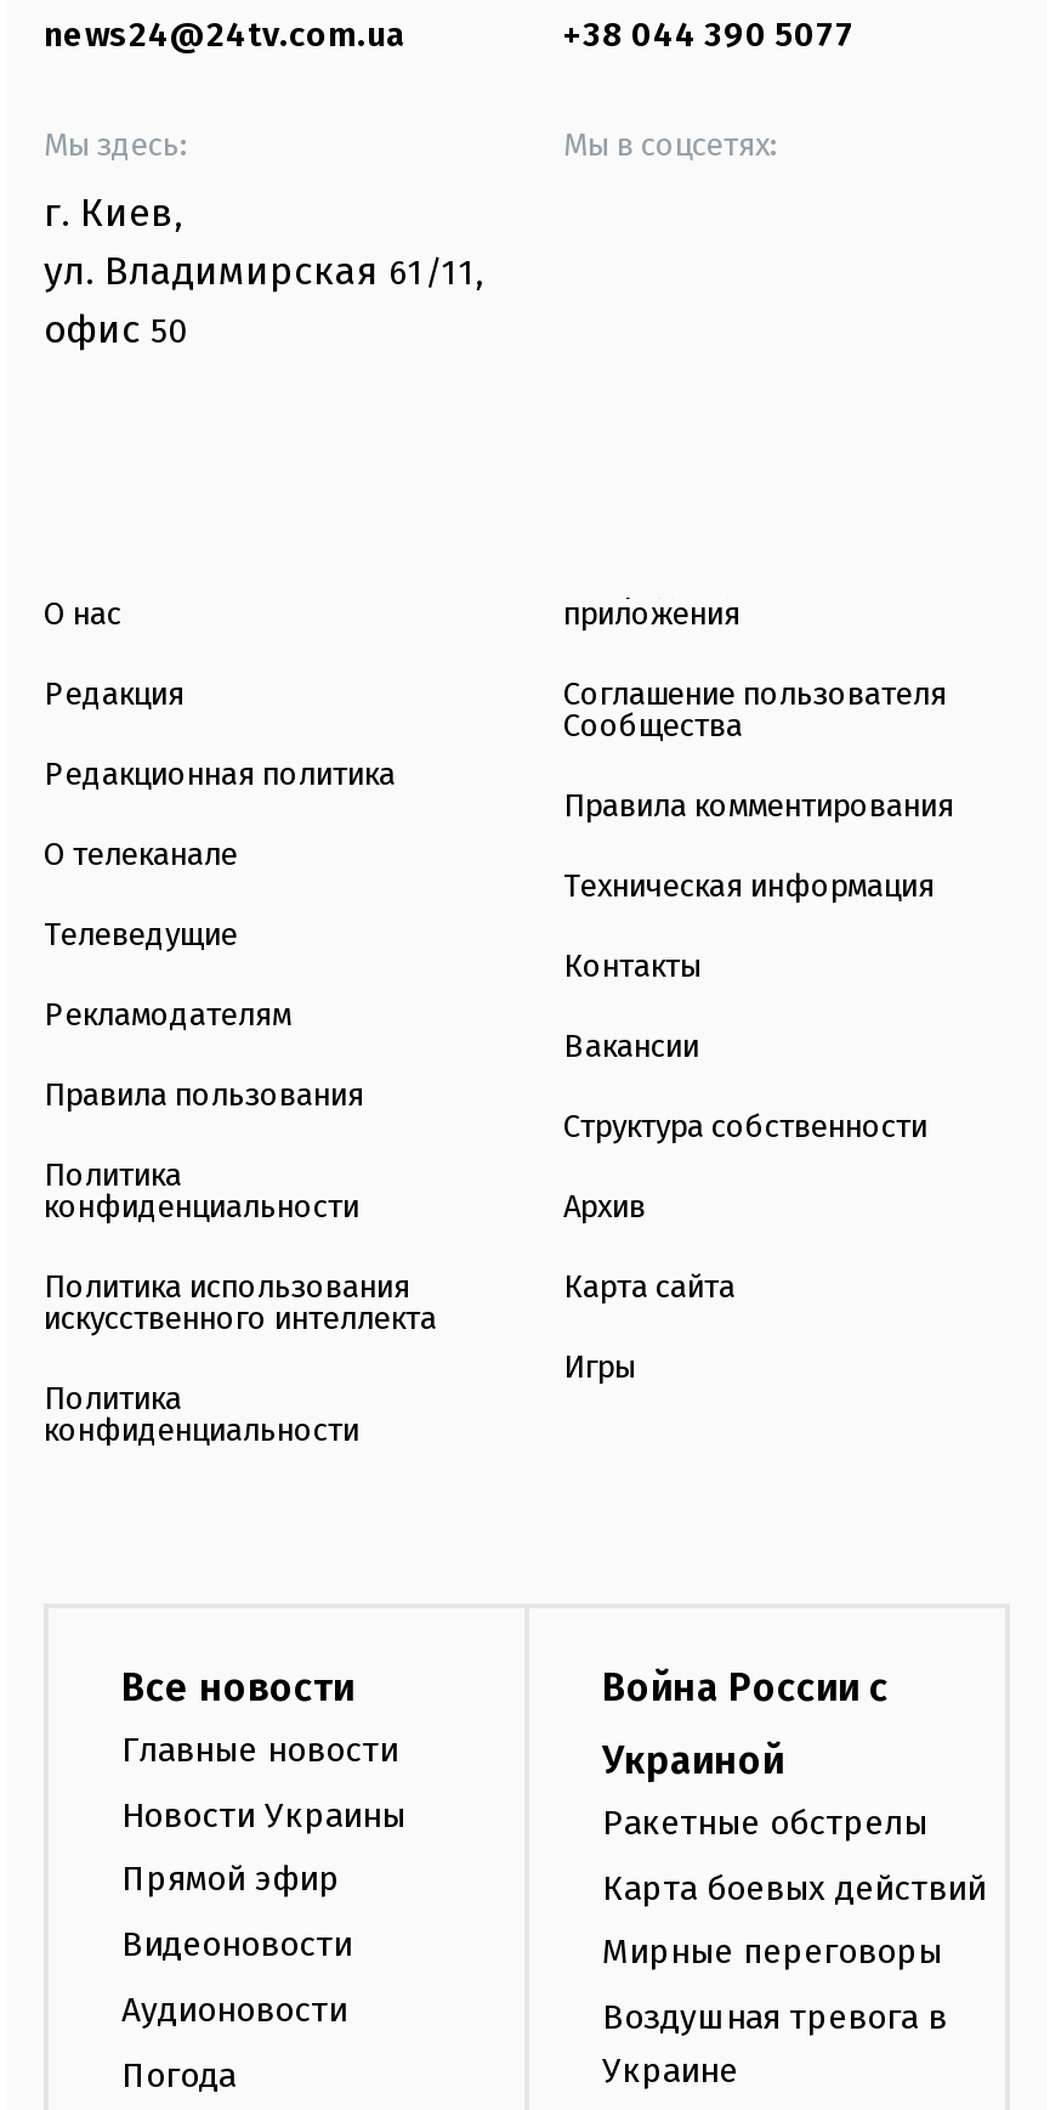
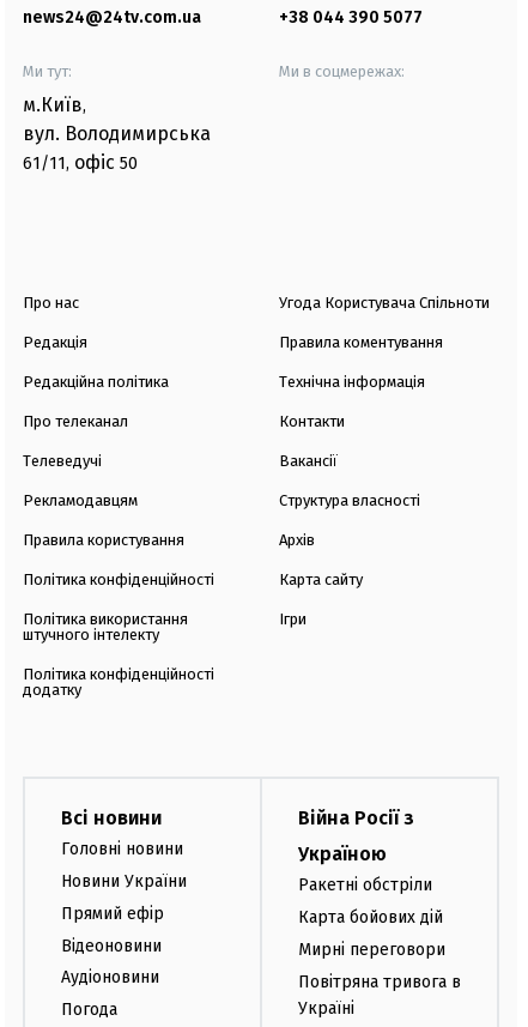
[44,125,483,351] Мы здесь: | г. Киев, | ул. Владимирская 61/11, | офис 50 -> [23,62,211,174] Ми тут: | м.Київ, | вул. Володимирська | 61/11, офіс 50
[563,125,777,162] Мы в соцсетях: -> [279,62,405,80] Ми в соцмережах:
[44,594,437,1447] О нас | Редакция | Редакционная политика | О телеканале | Телеведущие | Рекламодателям | Правила пользования | Политика | конфиденциальности | Политика использования | искусственного интеллекта | Политика | конфиденциальности -> [23,294,214,699] Про нас | Редакція | Редакційна політика | Про телеканал | Телеведучі | Рекламодавцям | Правила користування | Політика конфіденційності | Політика використання | штучного інтелекту | Політика конфіденційності | додатку
[563,594,954,1384] приложения | Соглашение пользователя | Сообщества | Правила комментирования | Техническая информация | Контакты | Вакансии | Структура собственности | Архив | Карта сайта | Игры -> [279,294,490,628] Угода Користувача Спільноти | Правила коментування | Технічна інформація | Контакти | Вакансії | Структура власності | Архів | Карта сайту | Ігри
[121,1663,405,2031] Все новости | Главные новости | Новости Украины | Прямой эфир | Видеоновости | Аудионовости -> [61,807,187,988] Всі новини | Головні новини | Новини України | Прямий ефір | Відеоновини | Аудіоновини
[602,1663,889,1709] Война России с -> [298,807,414,829] Війна Росії з
[602,1736,927,1843] Украиной | Ракетные обстрелы -> [298,843,432,895] Україною | Ракетні обстріли
[602,1867,986,1908] Карта боевых действий -> [298,907,443,927] Карта бойових дій
[602,1932,942,1973] Мирные переговоры -> [298,939,445,960] Мирні переговори
[602,1997,947,2092] Воздушная тревога в | Украине -> [298,971,461,1018] Повітряна тривога в | Україні

